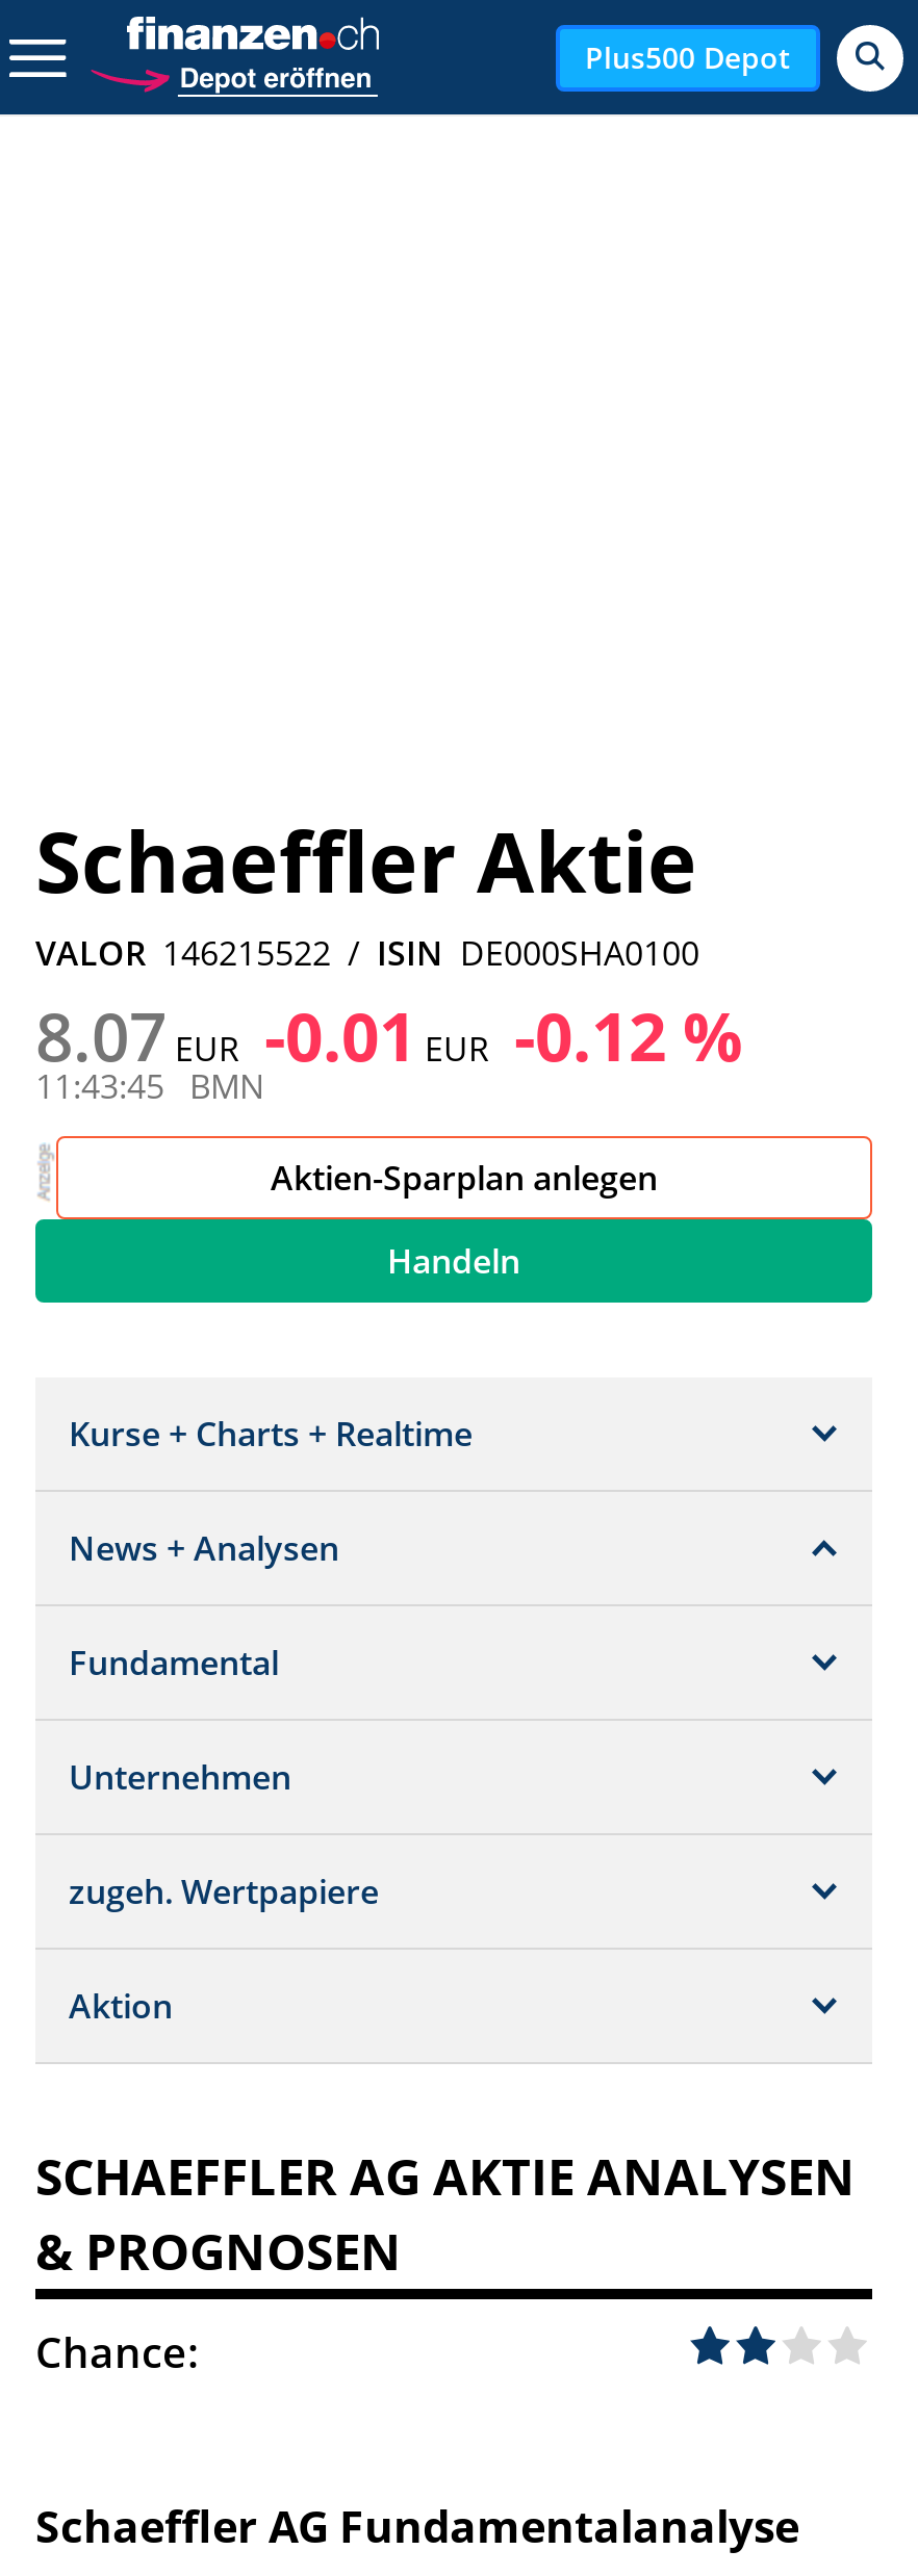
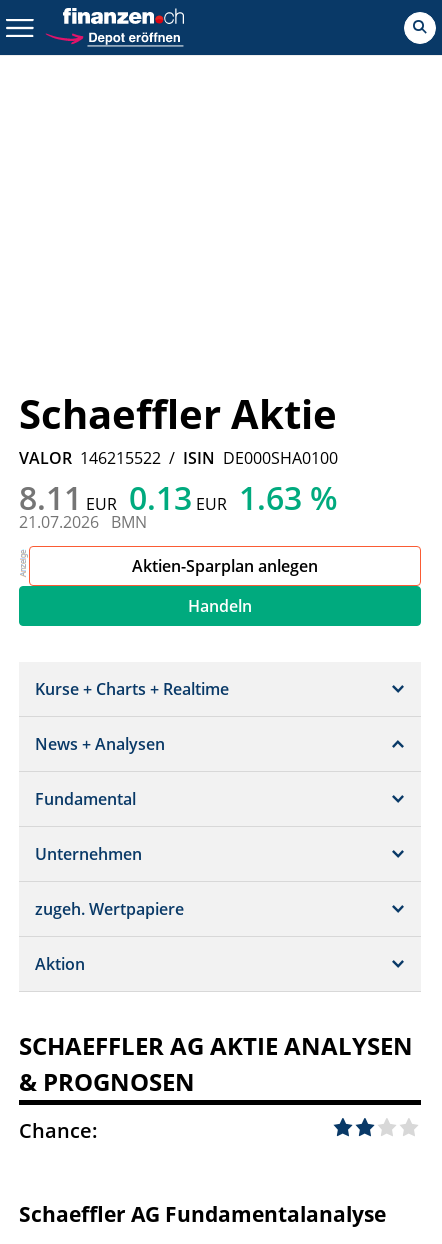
[585,37,791,76] Plus500 Depot -> none
[35,990,743,1080] 8.07 EUR -0.01 EUR -0.12 % -> [19,476,338,519] 8.11 EUR 0.13 EUR 1.63 %
[35,1063,264,1109] 11:43:45 BMN -> [19,511,147,533] 21.07.2026 BMN

